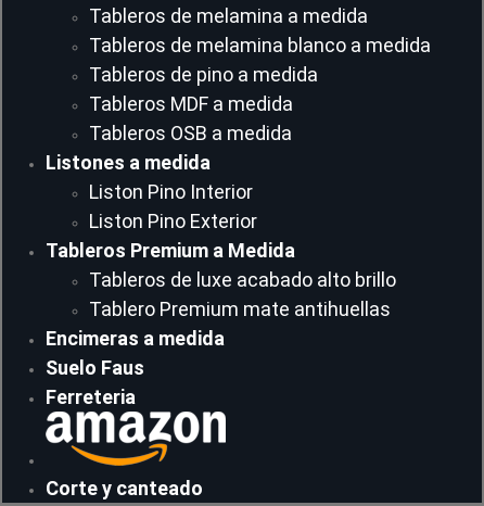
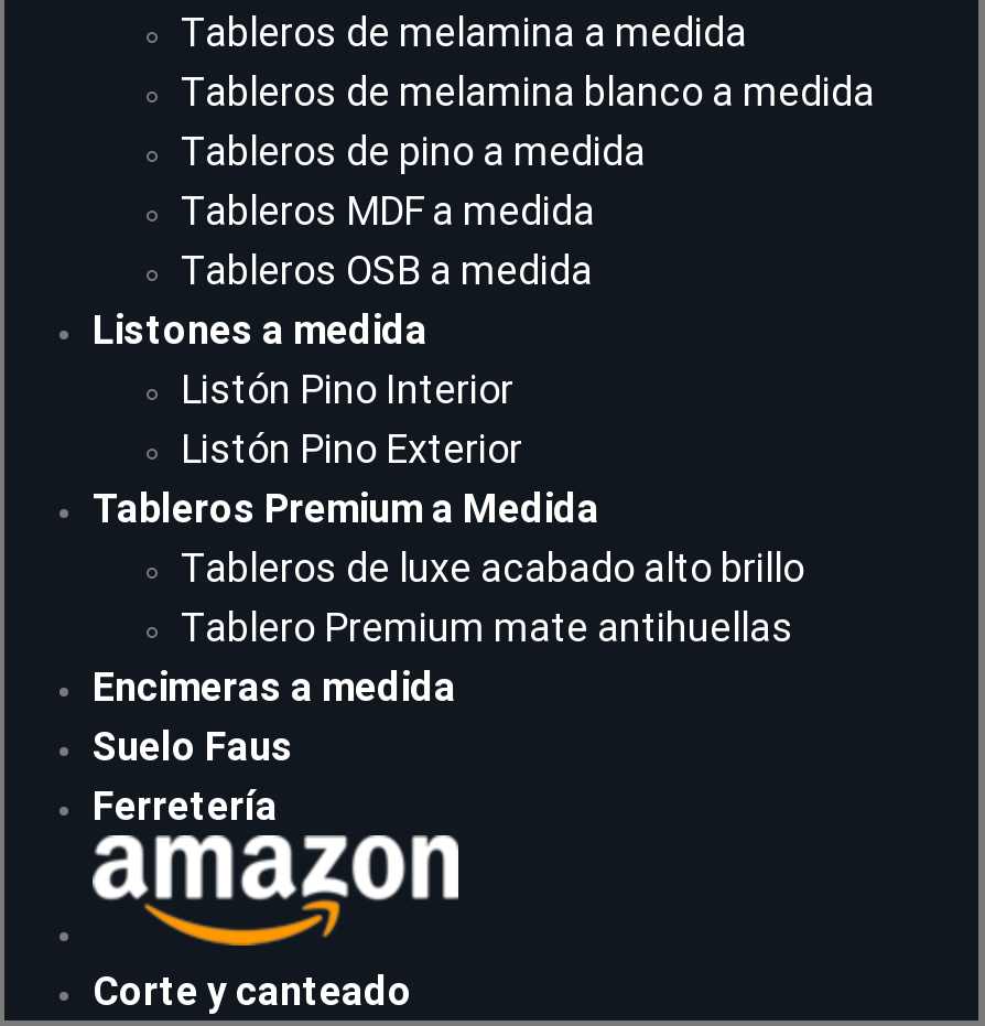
[89,180,253,203] Liston Pino Interior -> [181,365,513,411] Listón Pino Interior
[89,209,257,232] Liston Pino Exterior -> [181,425,522,471] Listón Pino Exterior
[46,385,136,408] Ferreteria -> [93,782,278,828] Ferretería

